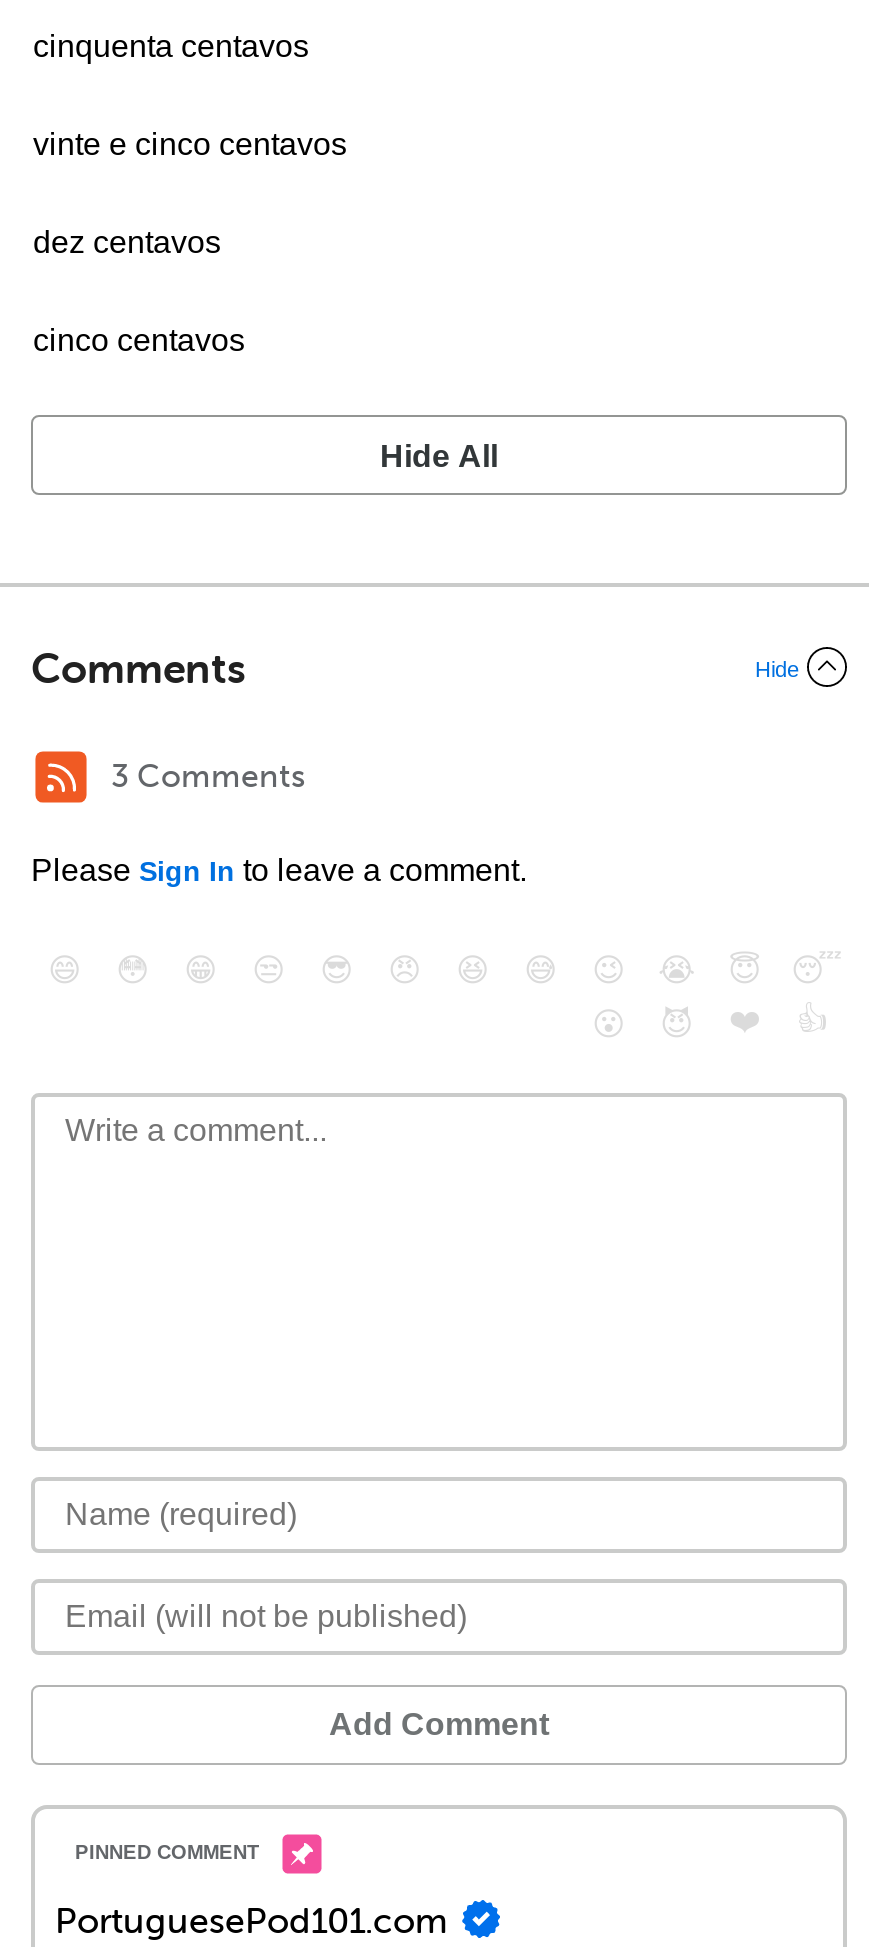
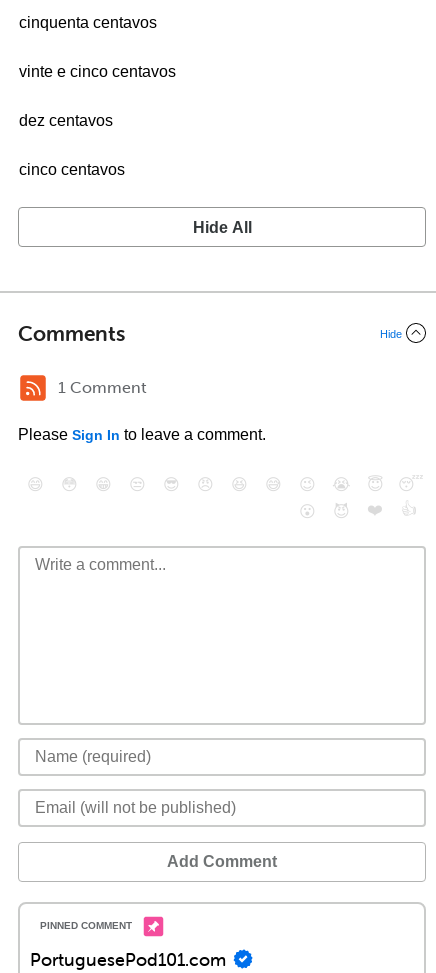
[111,757,305,795] 3 Comments -> [58,378,147,397] 1 Comment

